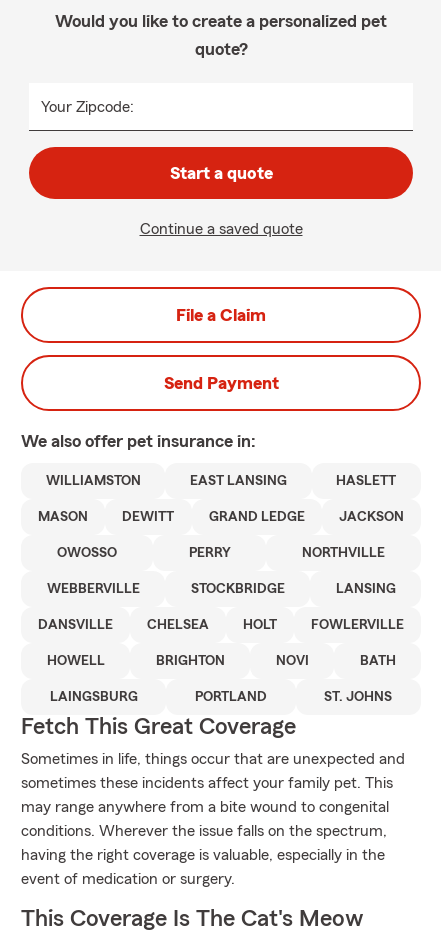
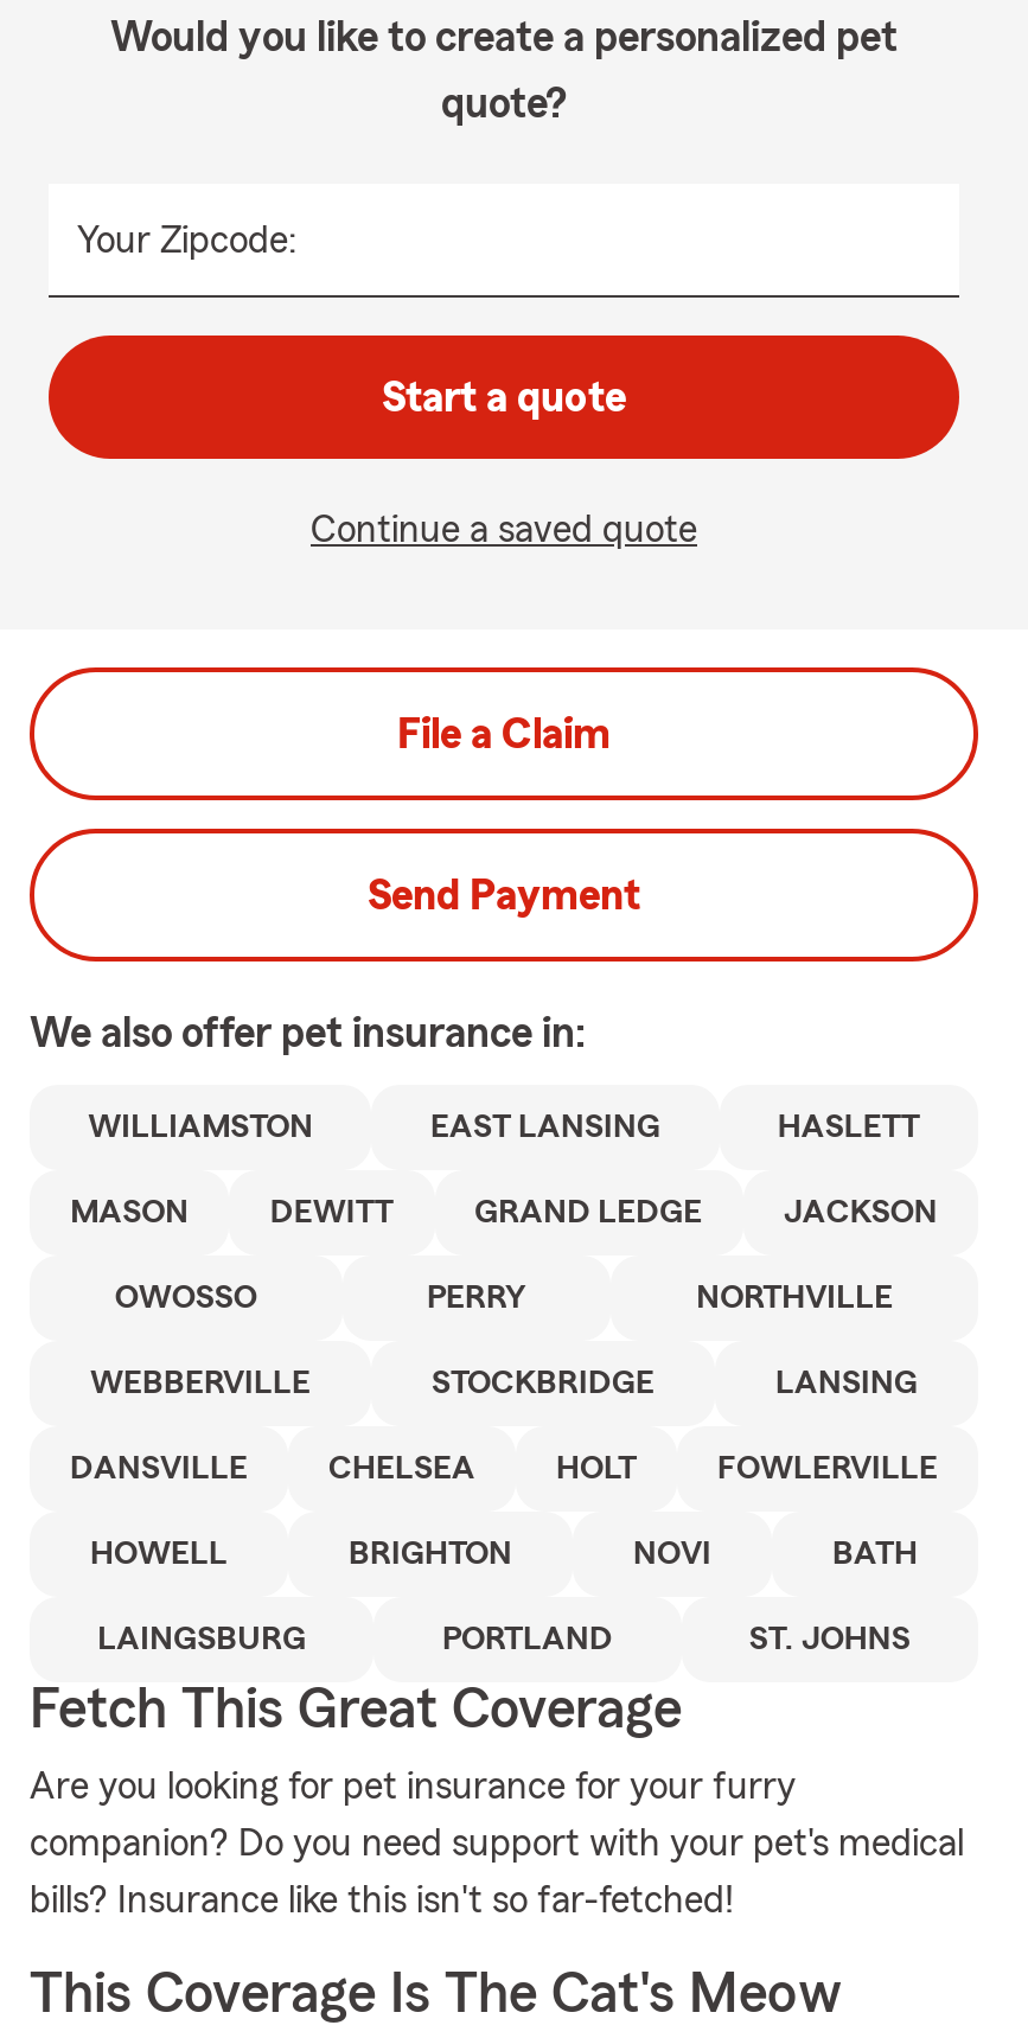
[21,751,405,887] Sometimes in life, things occur that are unexpected and | sometimes these incidents affect your family pet. This | may range anywhere from a bite wound to congenital | conditions. Wherever the issue falls on the spectrum, | having the right coverage is valuable, especially in the | event of medication or surgery. -> [30,1768,964,1919] Are you looking for pet insurance for your furry | companion? Do you need support with your pet's medical | bills? Insurance like this isn't so far-fetched!

